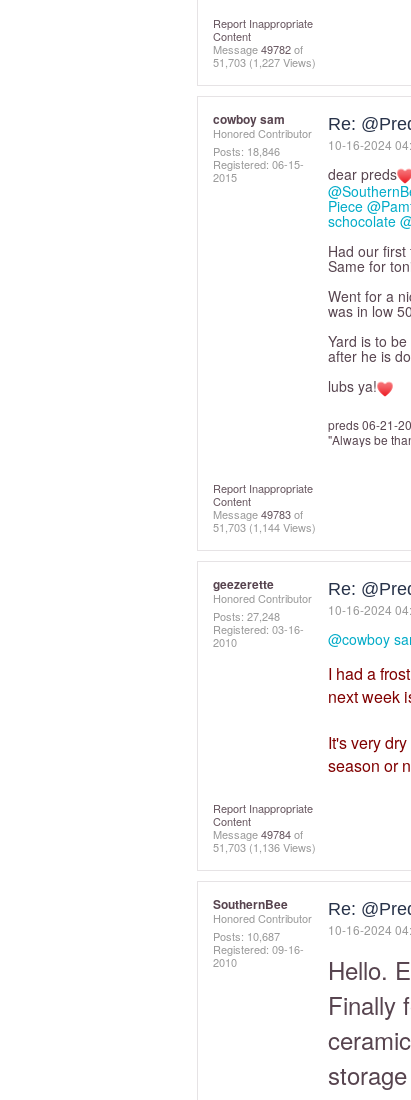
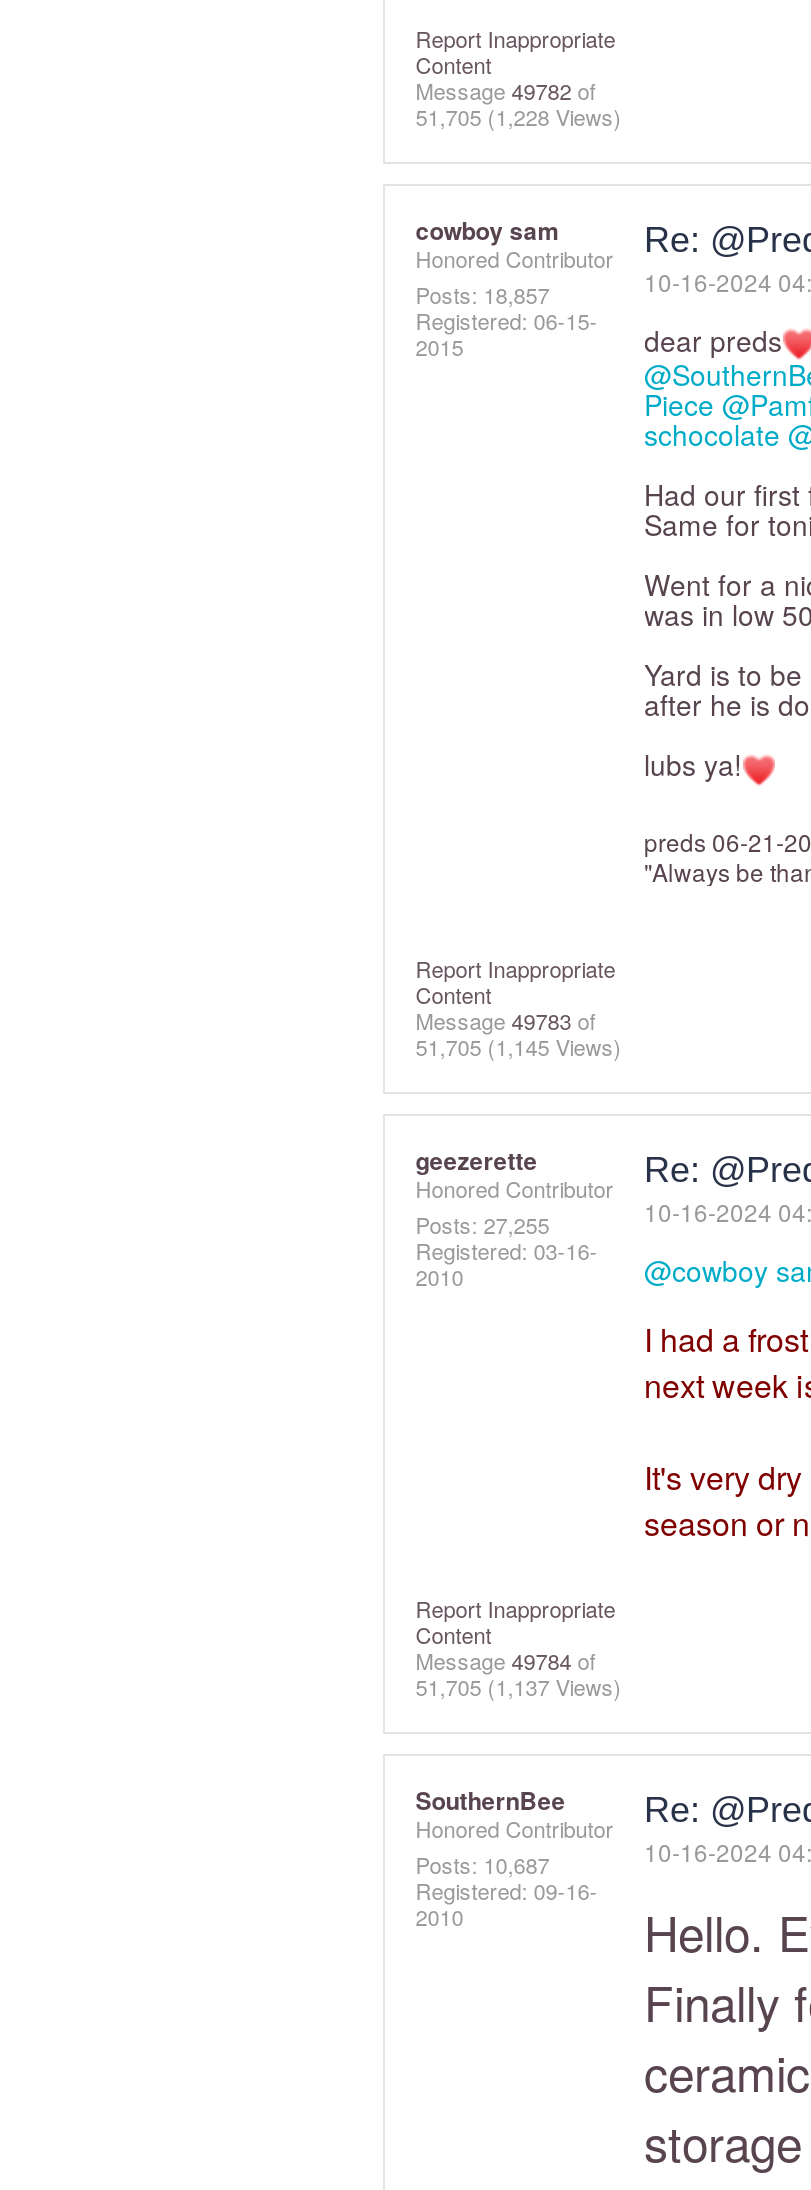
[213,54,316,70] 51,703(1,227 Views) -> [415,100,621,132] 51,705(1,228 Views)
[213,143,280,159] Posts: 18,846 -> [415,278,549,310] Posts: 18,857
[213,519,316,535] 51,703(1,144 Views) -> [415,1029,621,1061] 51,705(1,145 Views)
[213,608,280,624] Posts: 27,248 -> [415,1207,549,1239] Posts: 27,255
[213,839,316,855] 51,703(1,136 Views) -> [415,1669,621,1701] 51,705(1,137 Views)

